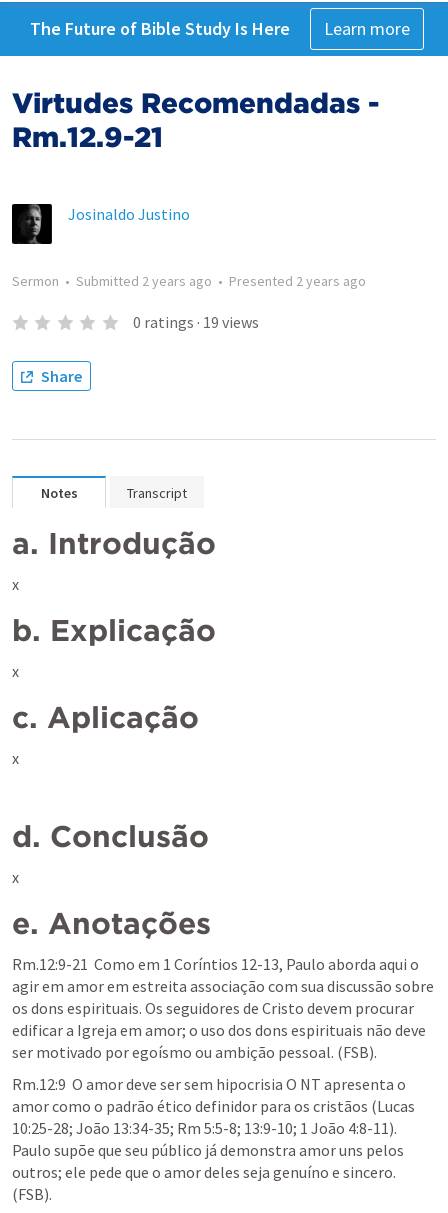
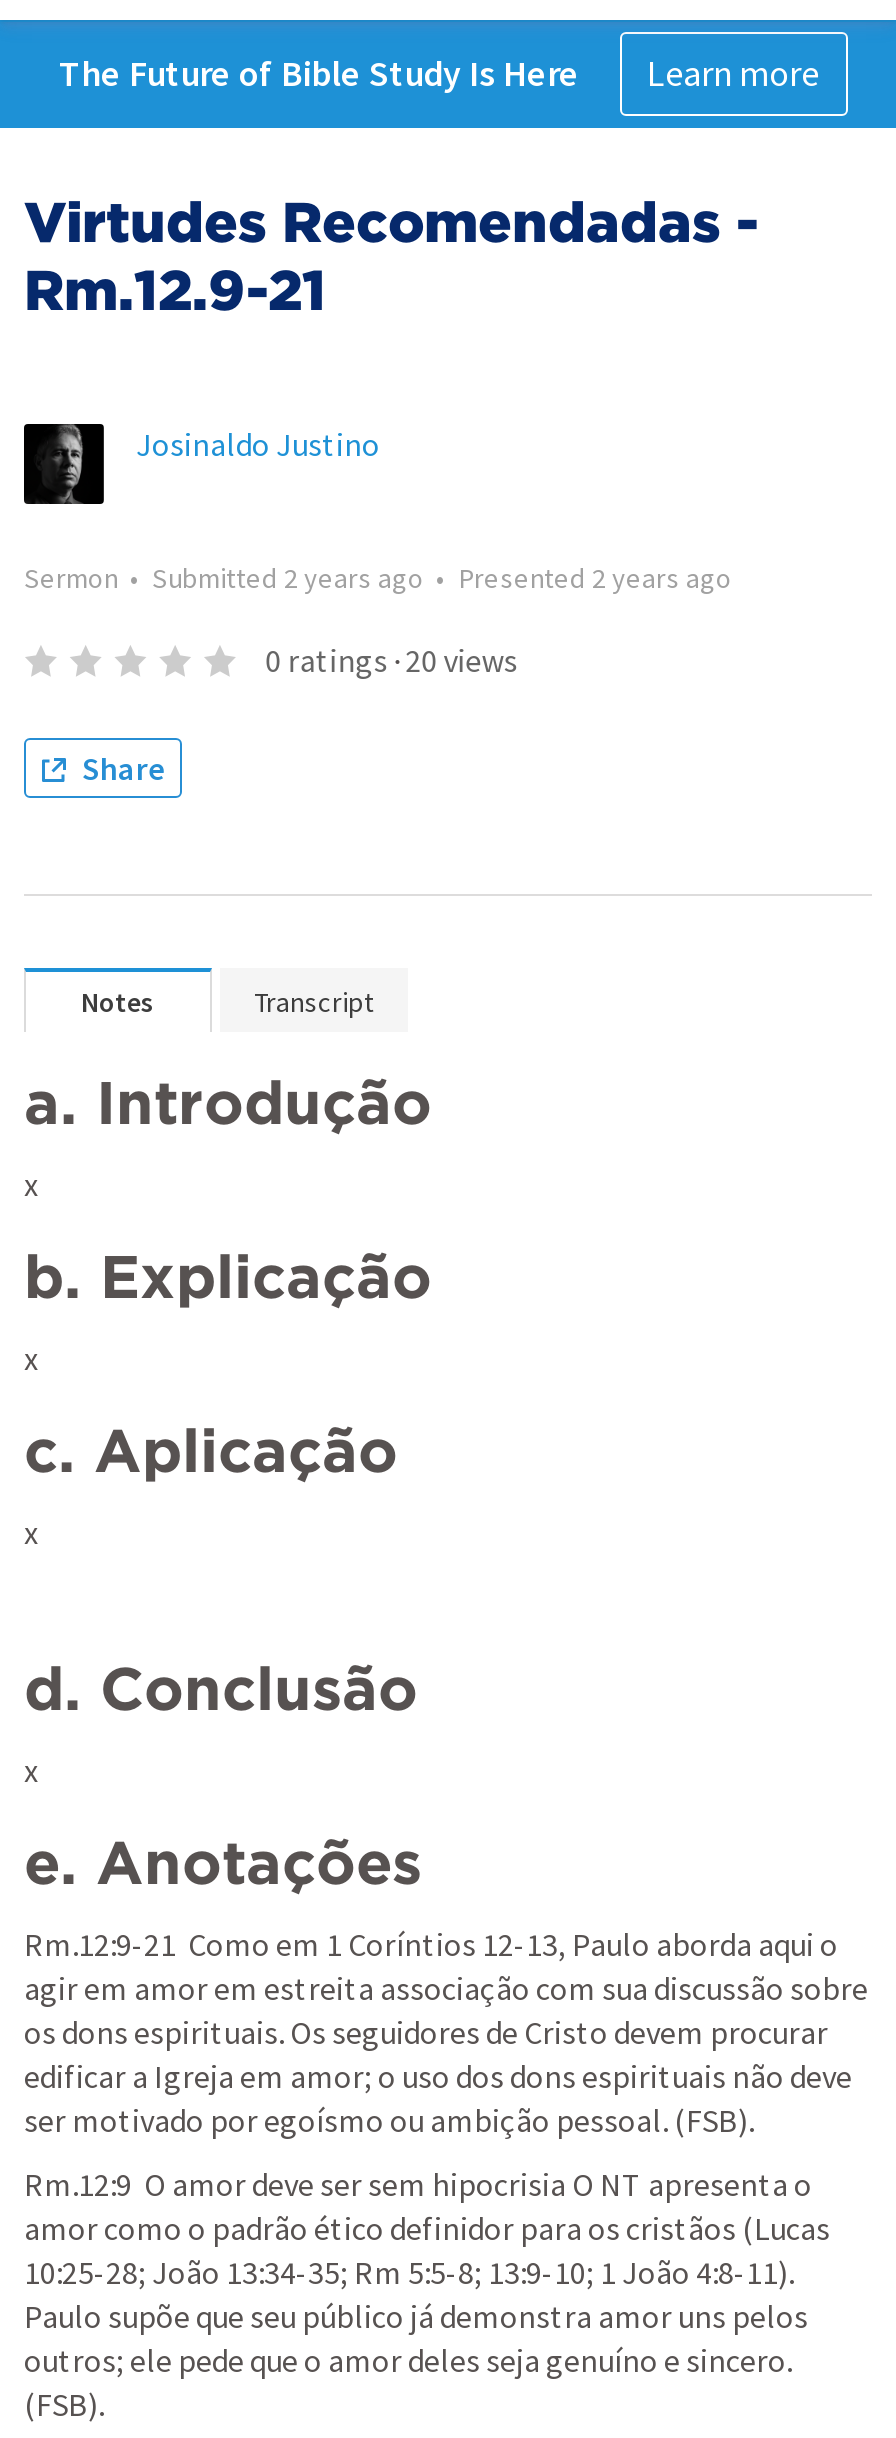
[133,312,259,332] 0 ratings · 19 views -> [265,640,517,680] 0 ratings · 20 views

